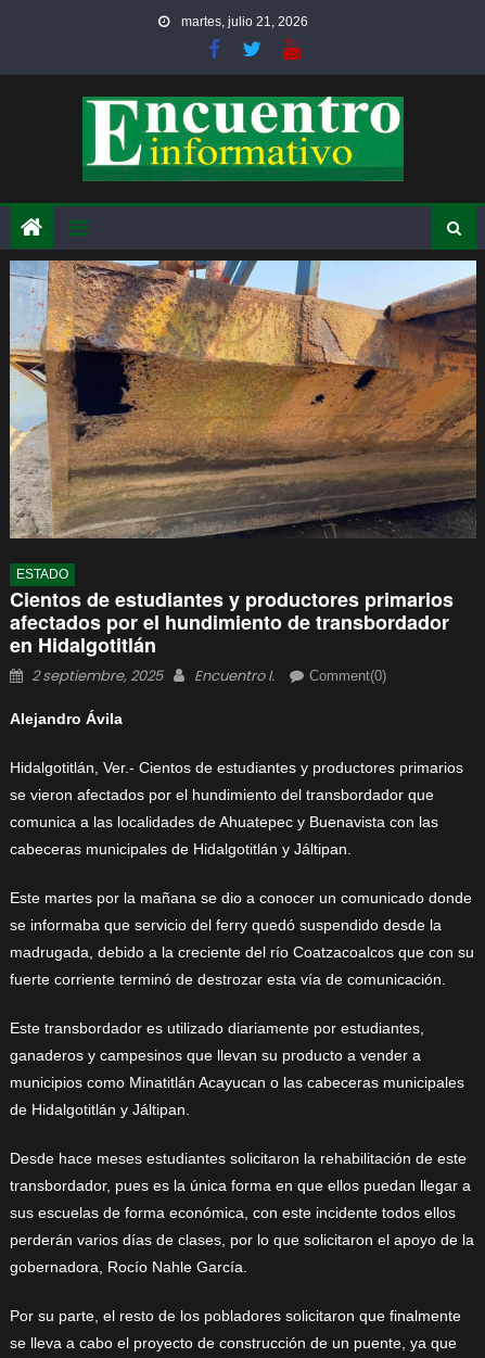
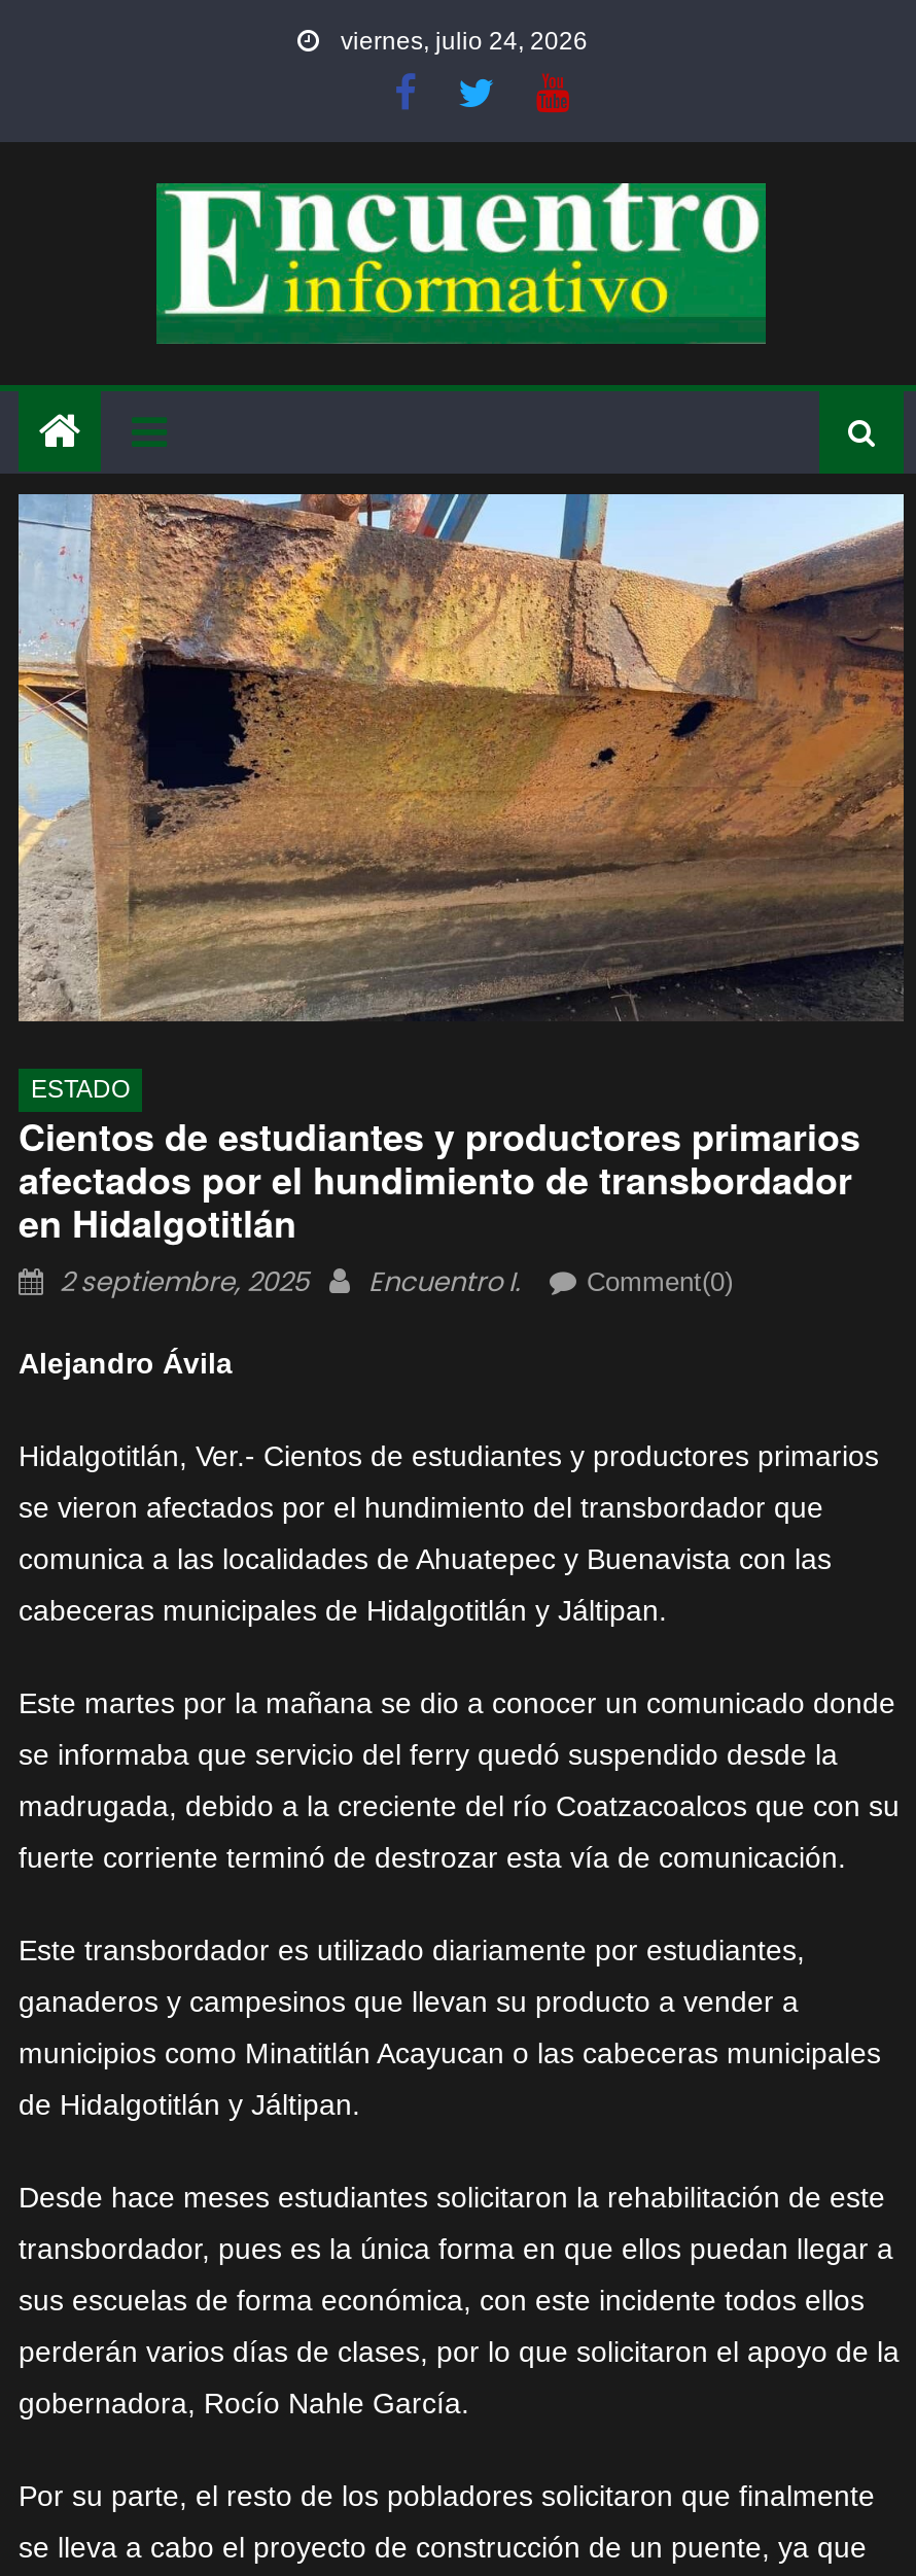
[178,14,308,29] martes, julio 21, 2026 -> [334,27,588,56] viernes, julio 24, 2026

